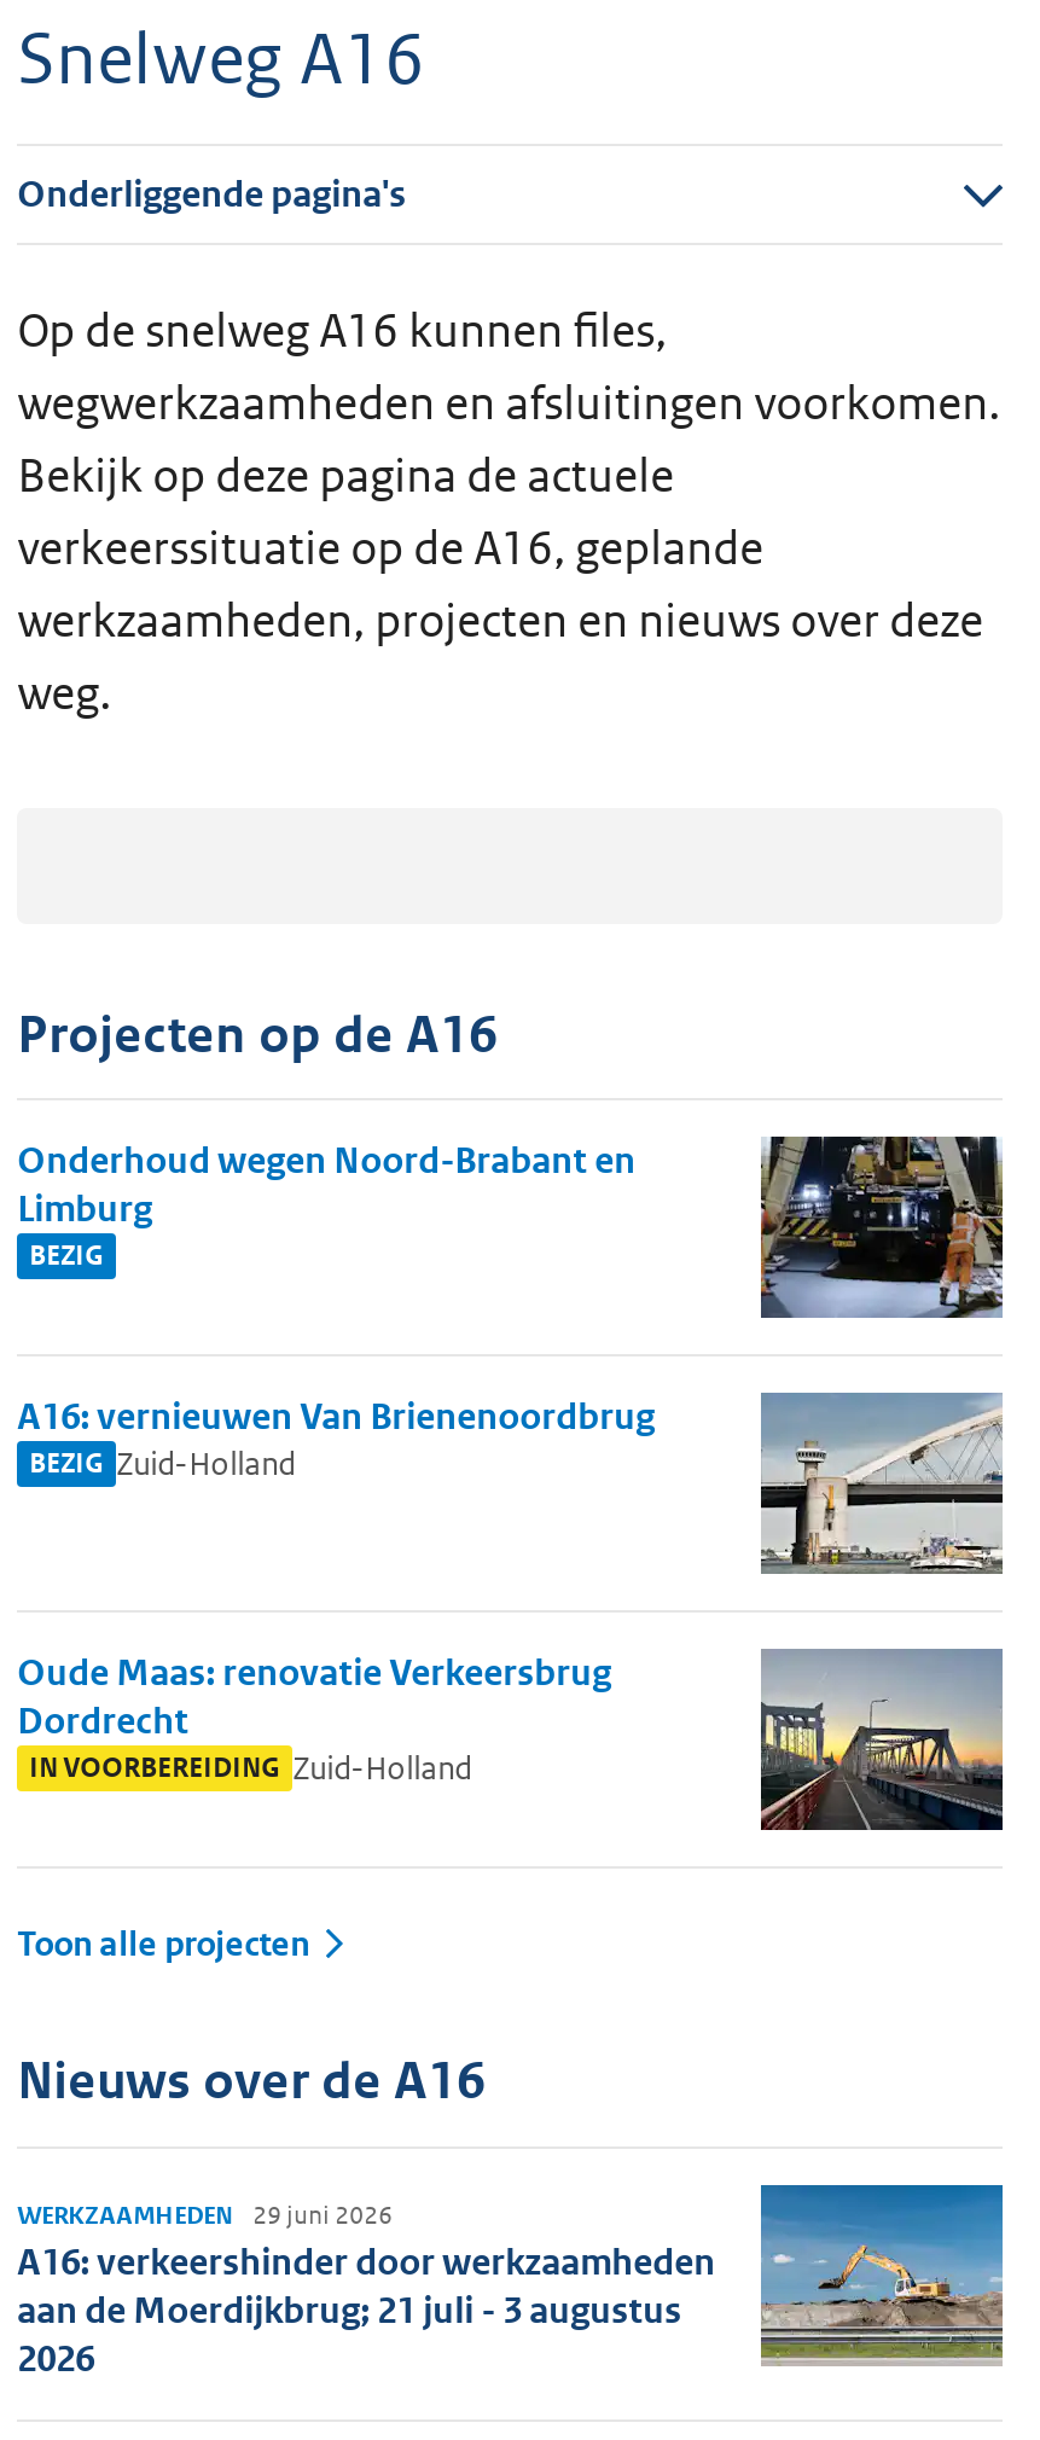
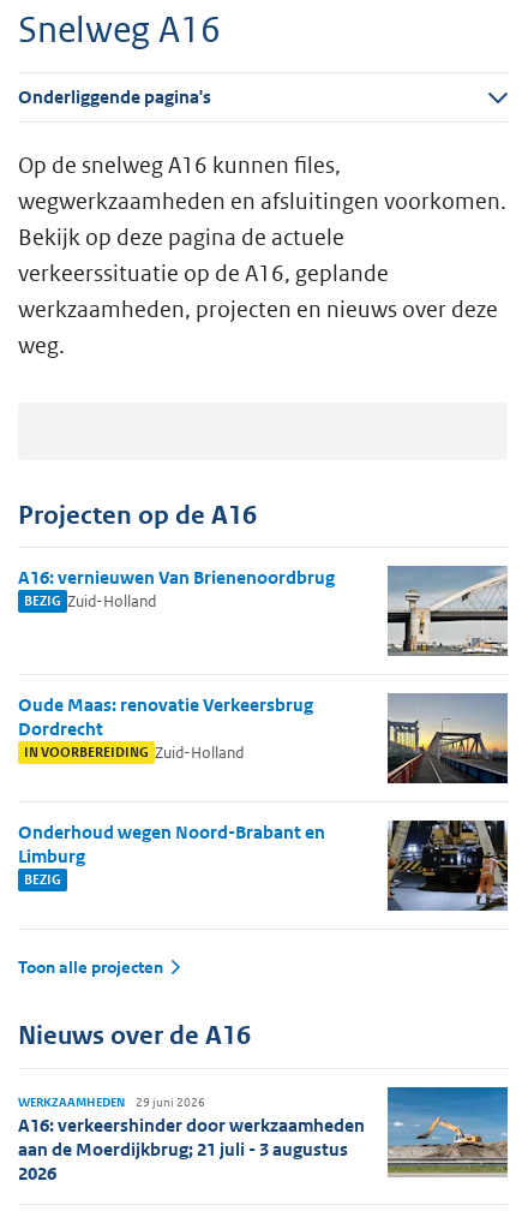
moved [17,1137,636,1275] -> [18,821,325,889]: Onderhoud wegen Noord-Brabant en | Limburg | BEZIG
moved [17,1393,655,1788] -> [18,566,335,763]: A16: vernieuwen Van Brienenoordbrug | BEZIG Zuid-Holland | Oude Maas: renovatie Verkeersbrug | Dordrecht | IN VOORBEREIDING Zuid-Holland

